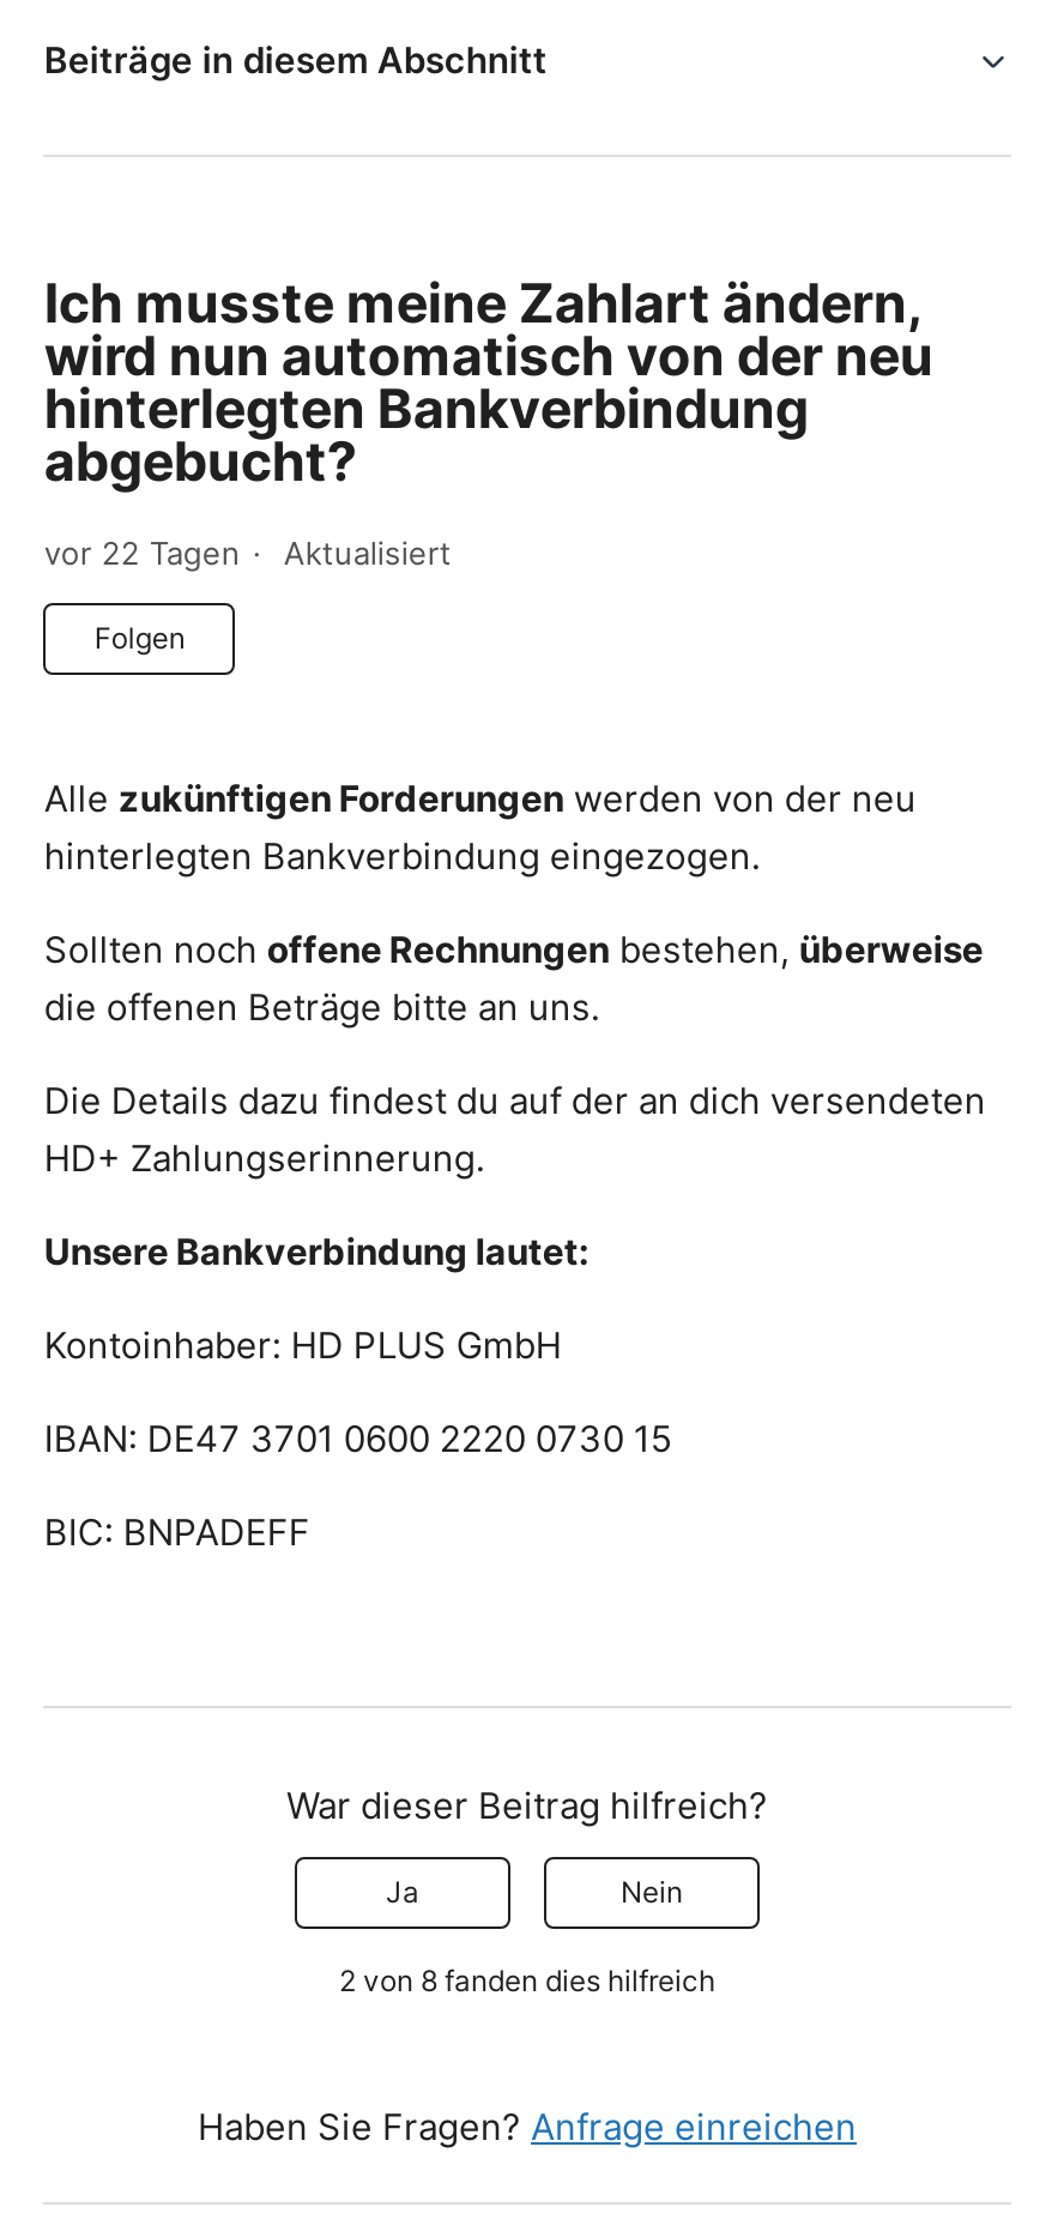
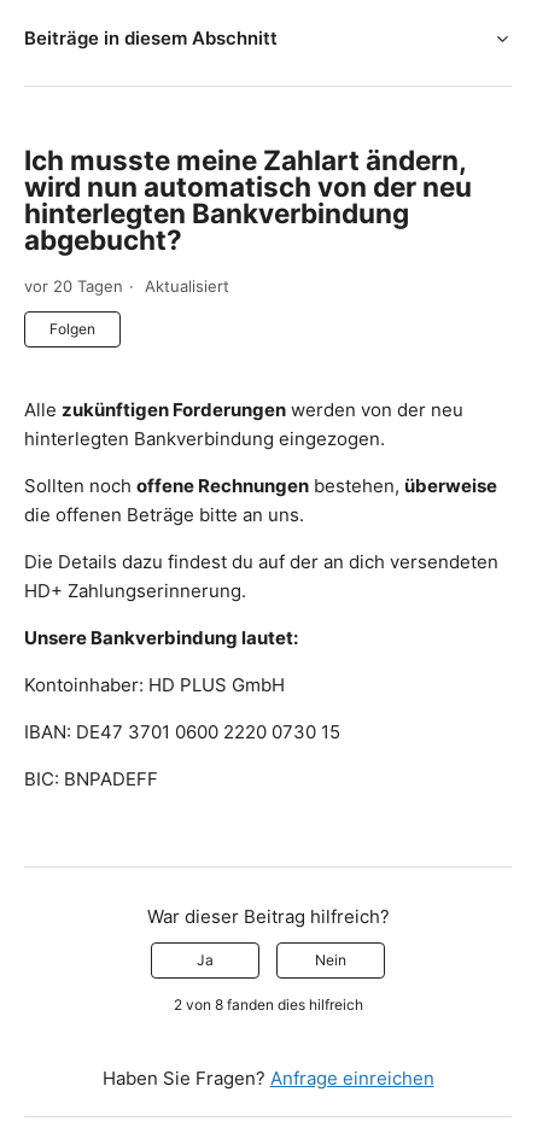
[44,533,451,572] vor 22 Tagen Aktualisiert -> [25,276,230,296] vor 20 Tagen Aktualisiert

